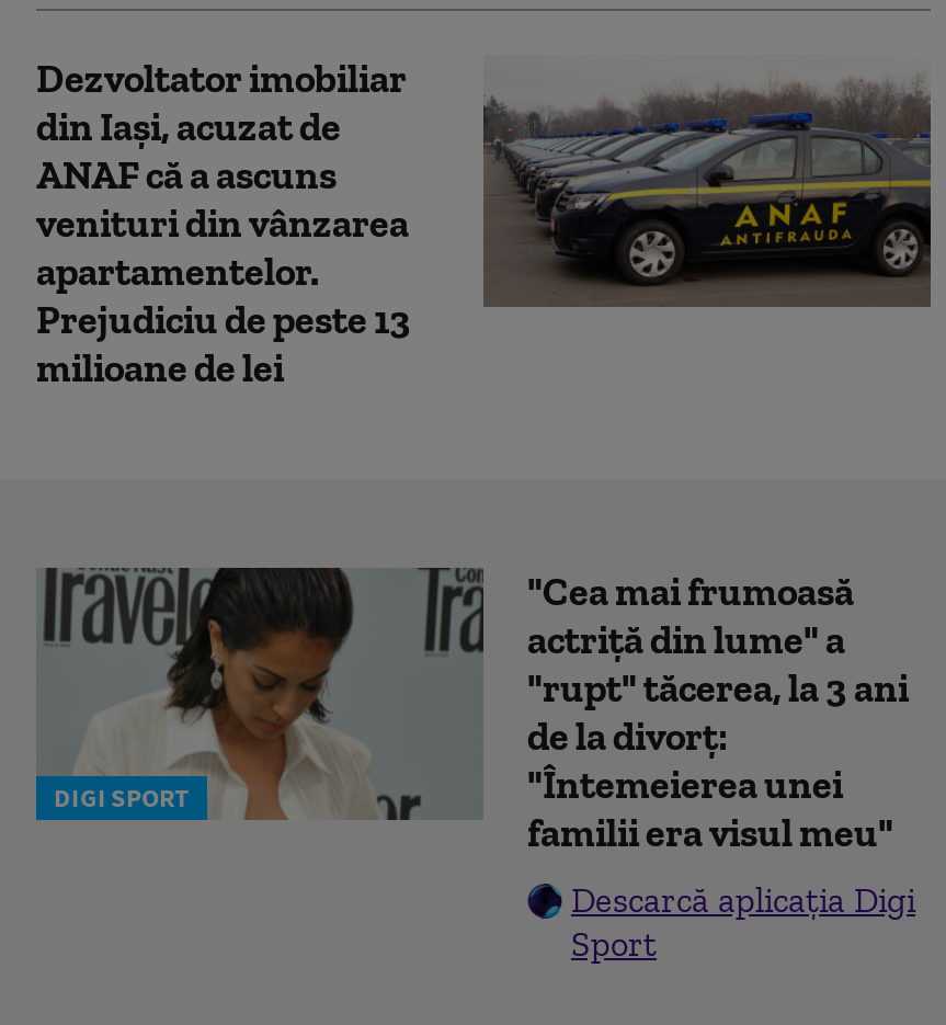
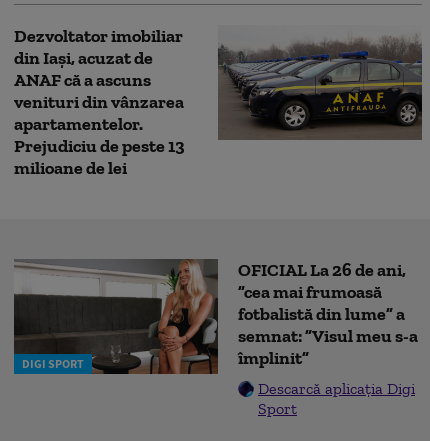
[36,568,909,858] [image] | "Cea mai frumoasă | actriță din lume" a | "rupt" tăcerea, la 3 ani | de la divorț: | "Întemeierea unei | familii era visul meu" -> [13,259,418,375] [image] | OFICIAL La 26 de ani, | ”cea mai frumoasă | fotbalistă din lume” a | semnat: ”Visul meu s-a | împlinit”

